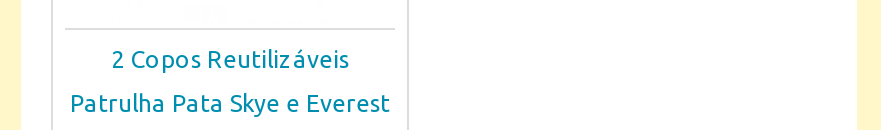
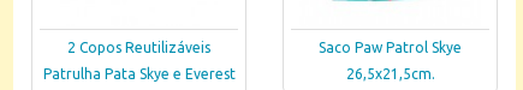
none -> [319,40,462,82] Saco Paw Patrol Skye | 26,5x21,5cm.

